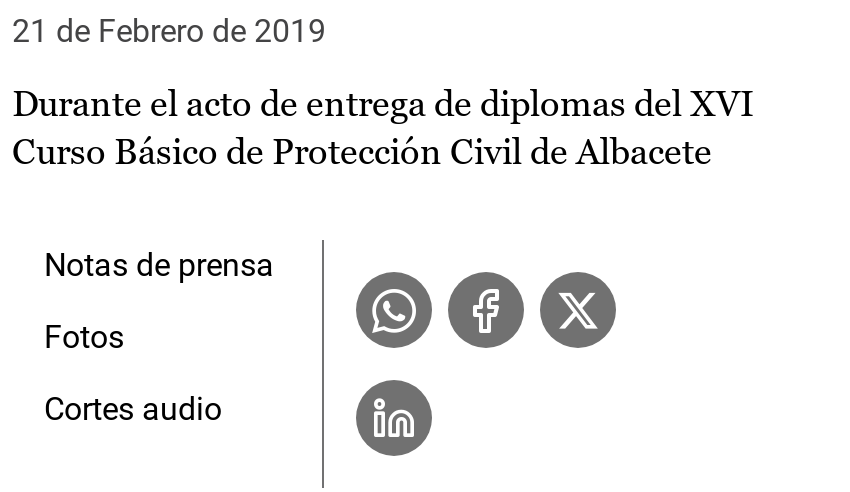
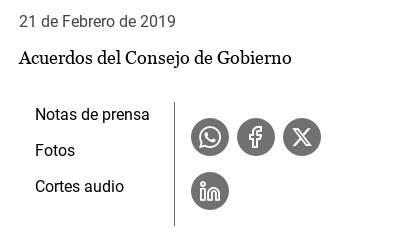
[12,82,754,172] Durante el acto de entrega de diplomas del XVI | Curso Básico de Protección Civil de Albacete -> [19,47,292,68] Acuerdos del Consejo de Gobierno

